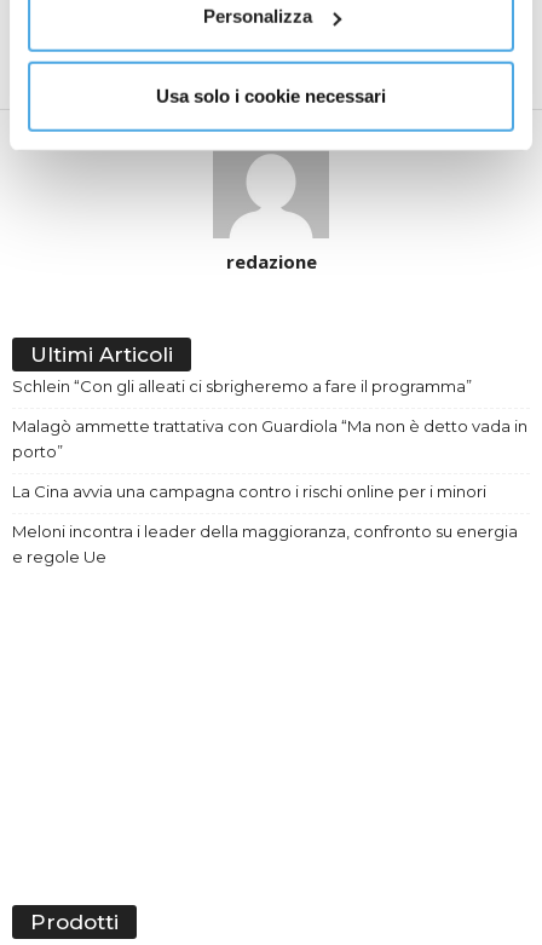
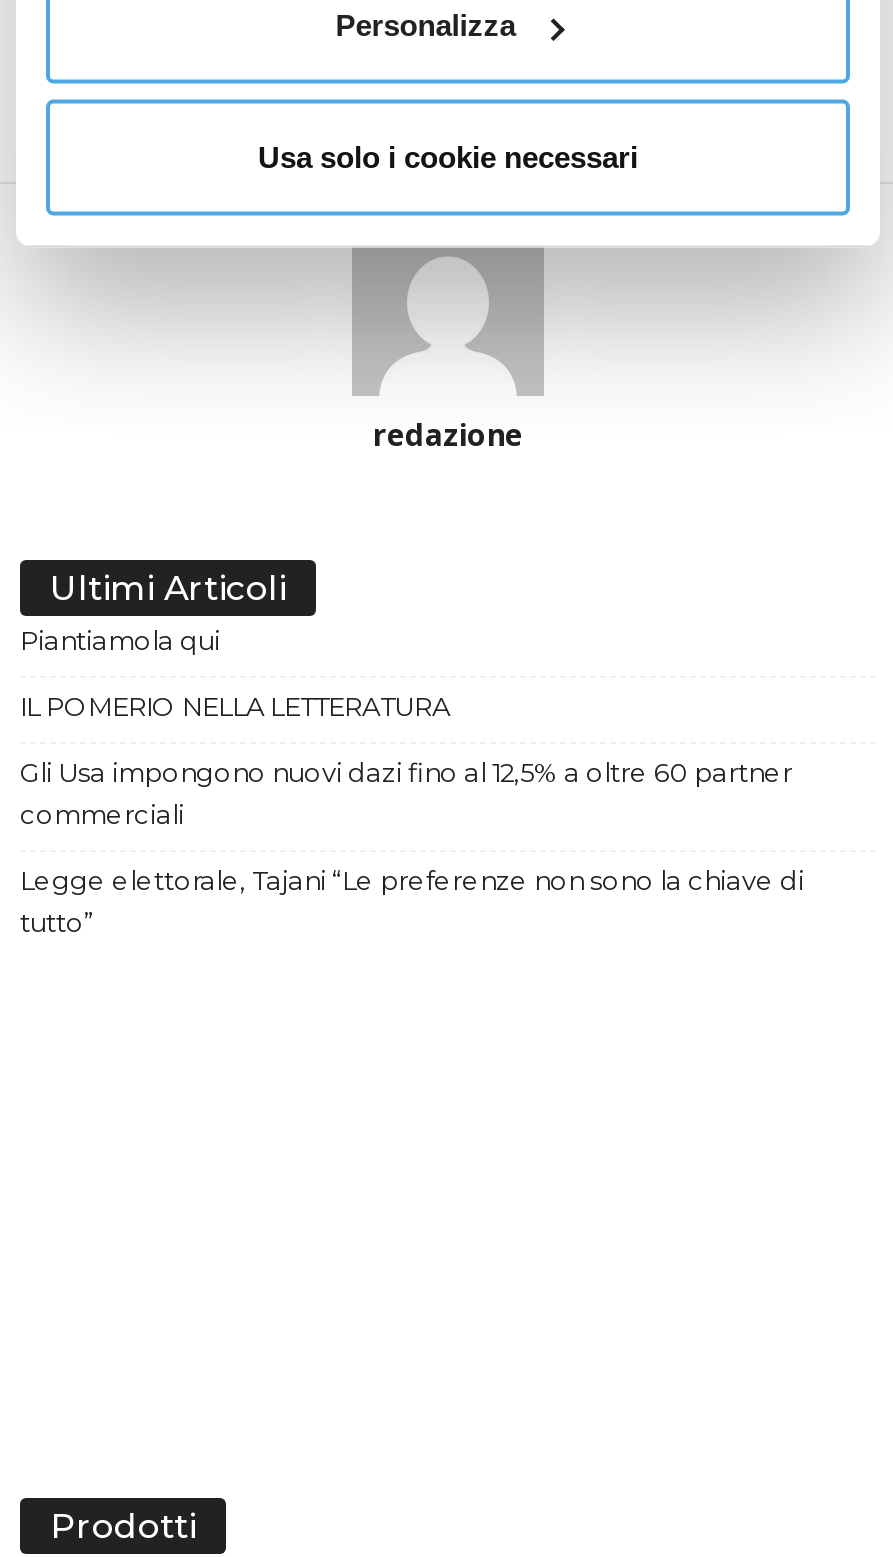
[12,377,472,396] Schlein “Con gli alleati ci sbrigheremo a fare il programma” -> [20,623,220,655] Piantiamola qui
[12,417,527,461] Malagò ammette trattativa con Guardiola “Ma non è detto vada in | porto” -> [20,689,450,721] IL POMERIO NELLA LETTERATURA
[12,482,486,501] La Cina avvia una campagna contro i rischi online per i minori -> [20,755,792,829] Gli Usa impongono nuovi dazi fino al 12,5% a oltre 60 partner | commerciali
[12,522,518,567] Meloni incontra i leader della maggioranza, confronto su energia | e regole Ue -> [20,863,804,937] Legge elettorale, Tajani “Le preferenze non sono la chiave di | tutto”

